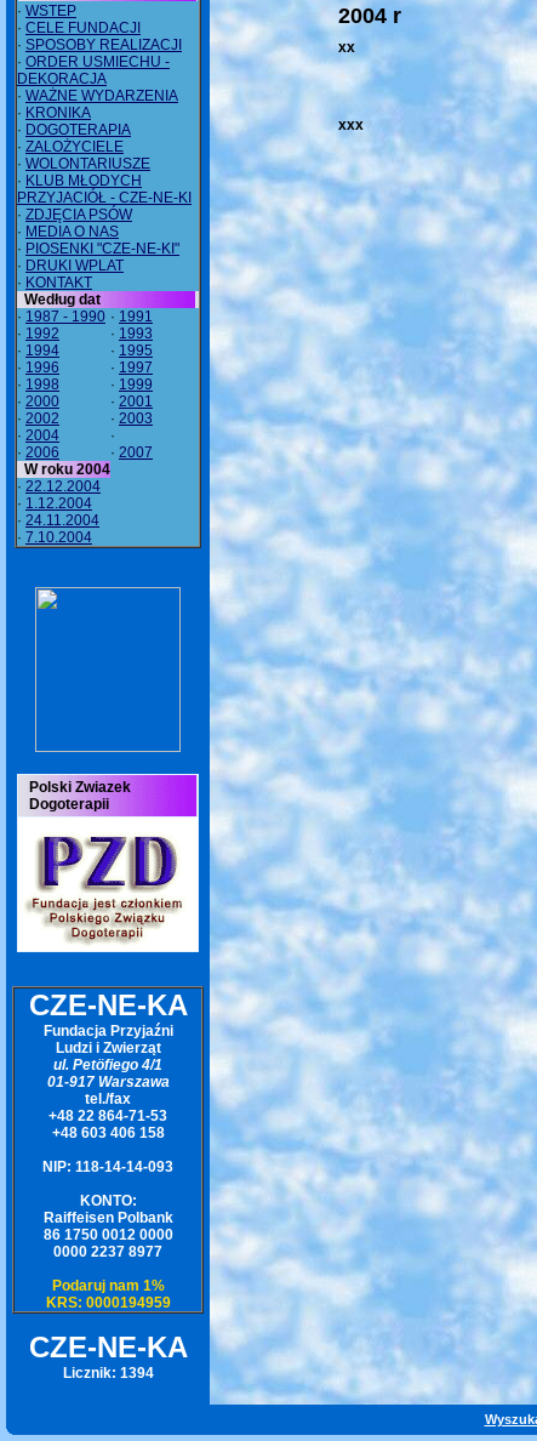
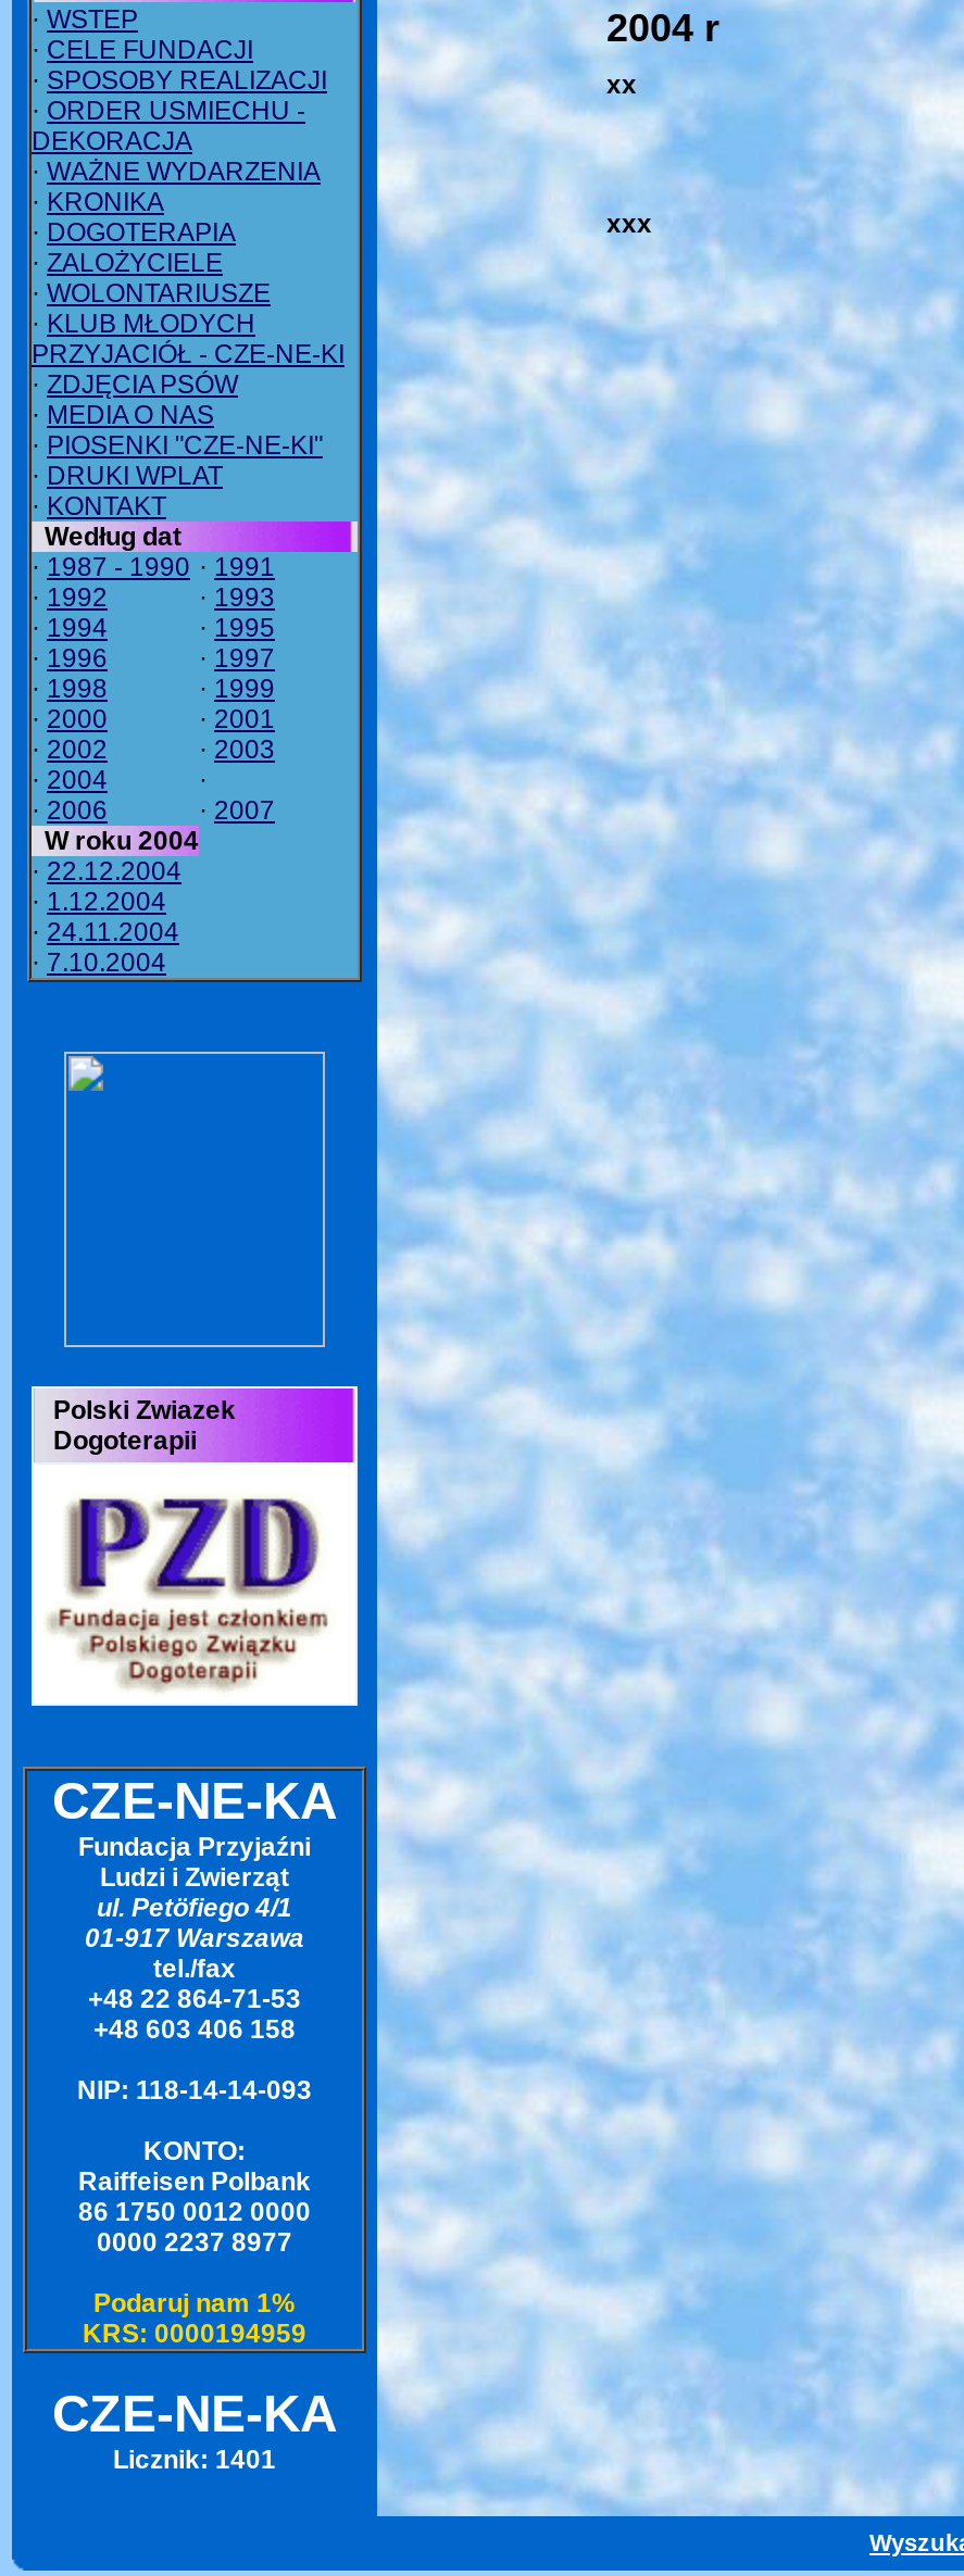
[62,1365,153,1382] Licznik: 1394 -> [113,2445,276,2475] Licznik: 1401

